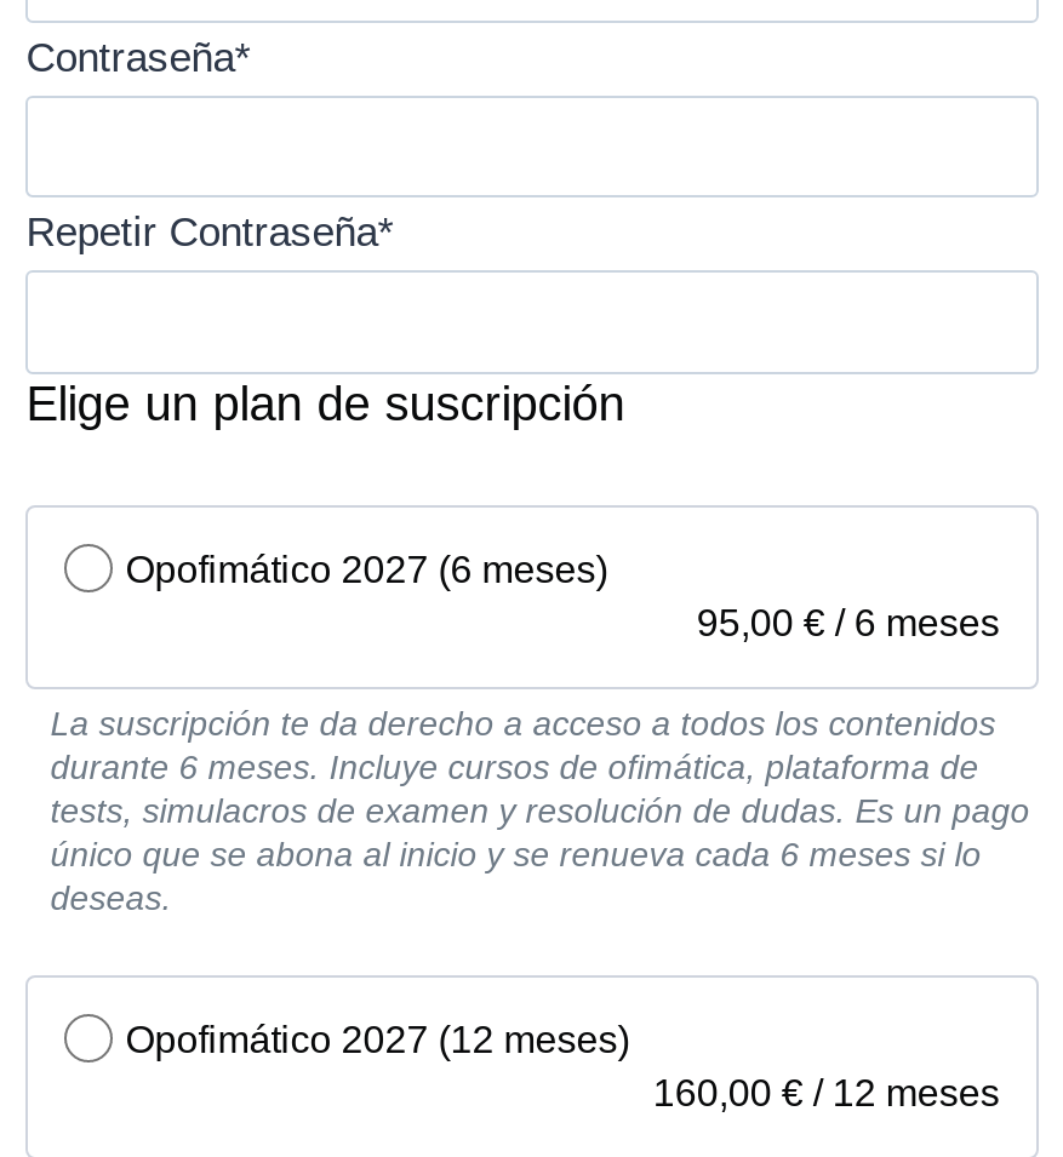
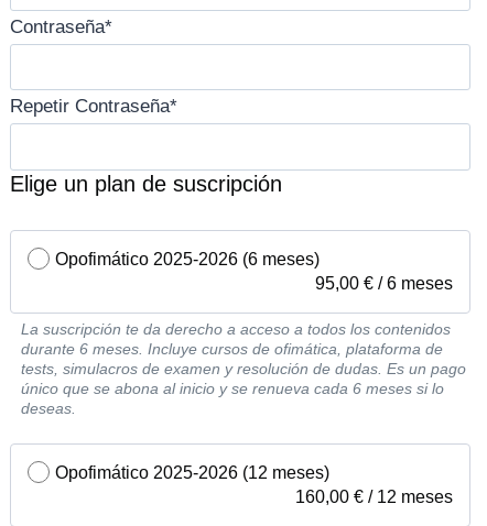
[125,549,608,590] Opofimático 2027 (6 meses) -> [55,250,320,268] Opofimático 2025-2026 (6 meses)
[125,1018,630,1060] Opofimático 2027 (12 meses) -> [55,463,330,482] Opofimático 2025-2026 (12 meses)

